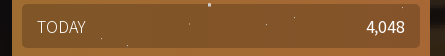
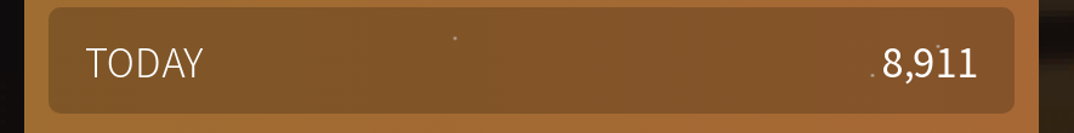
[365,14,405,38] 4,048 -> [882,31,978,89] 8,911

